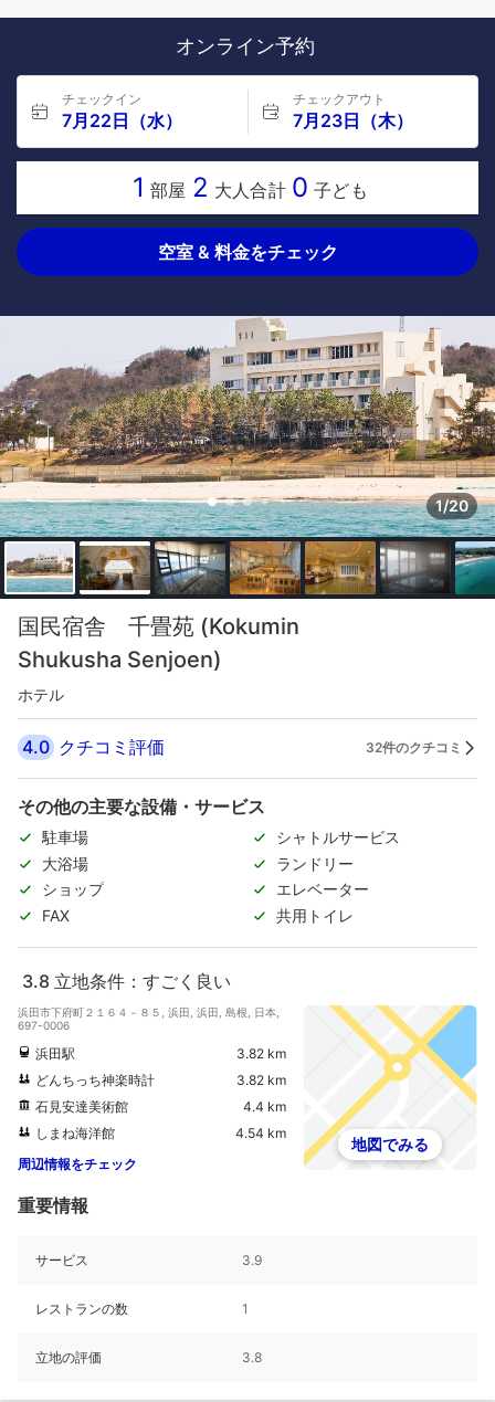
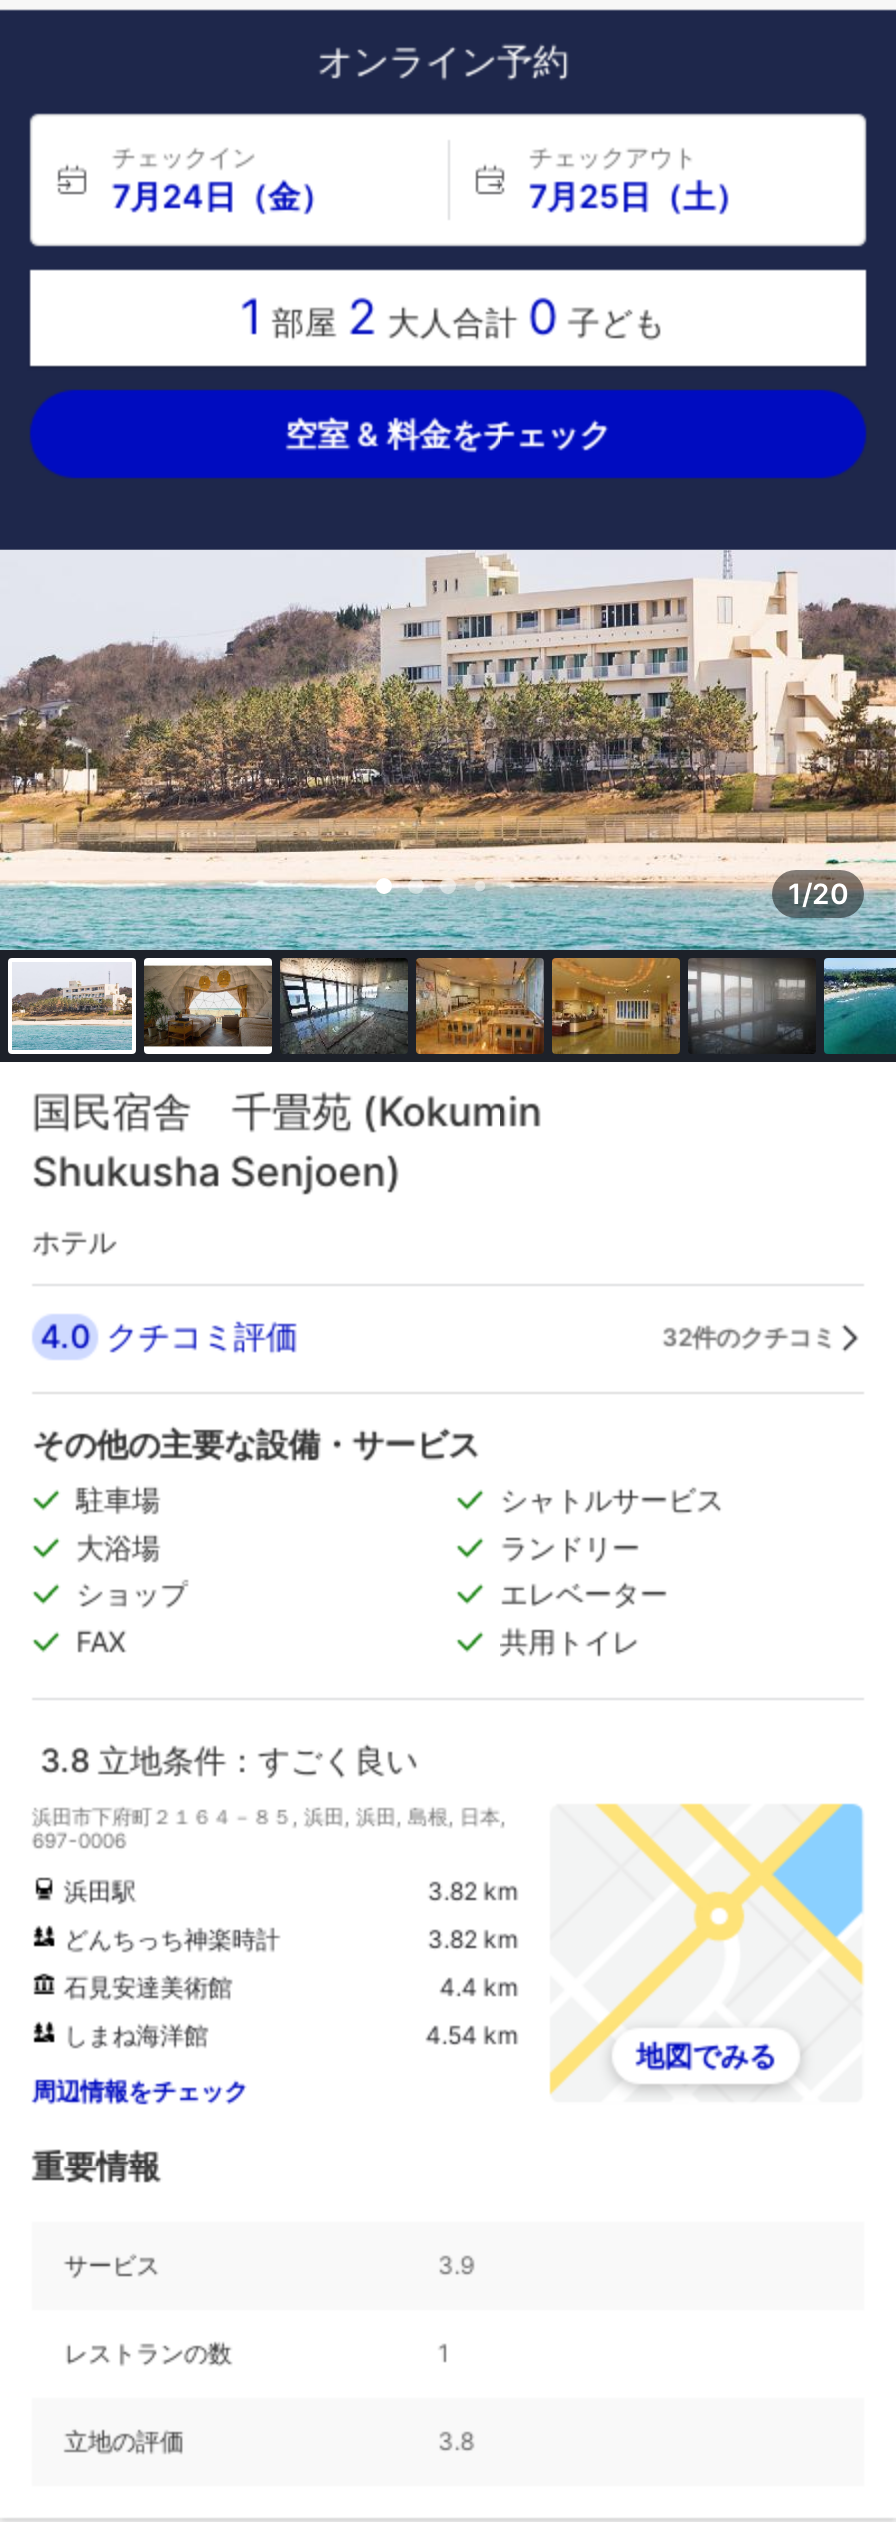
[62,109,182,131] 7月22日（水） -> [112,176,332,216] 7月24日（金）
[292,109,413,131] 7月23日（木） -> [529,176,747,216] 7月25日（土）

